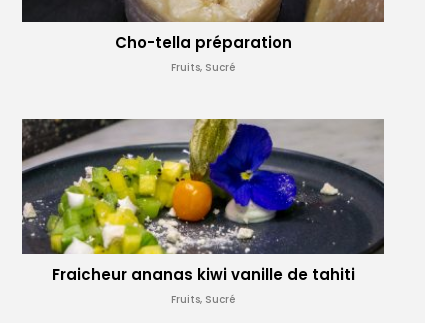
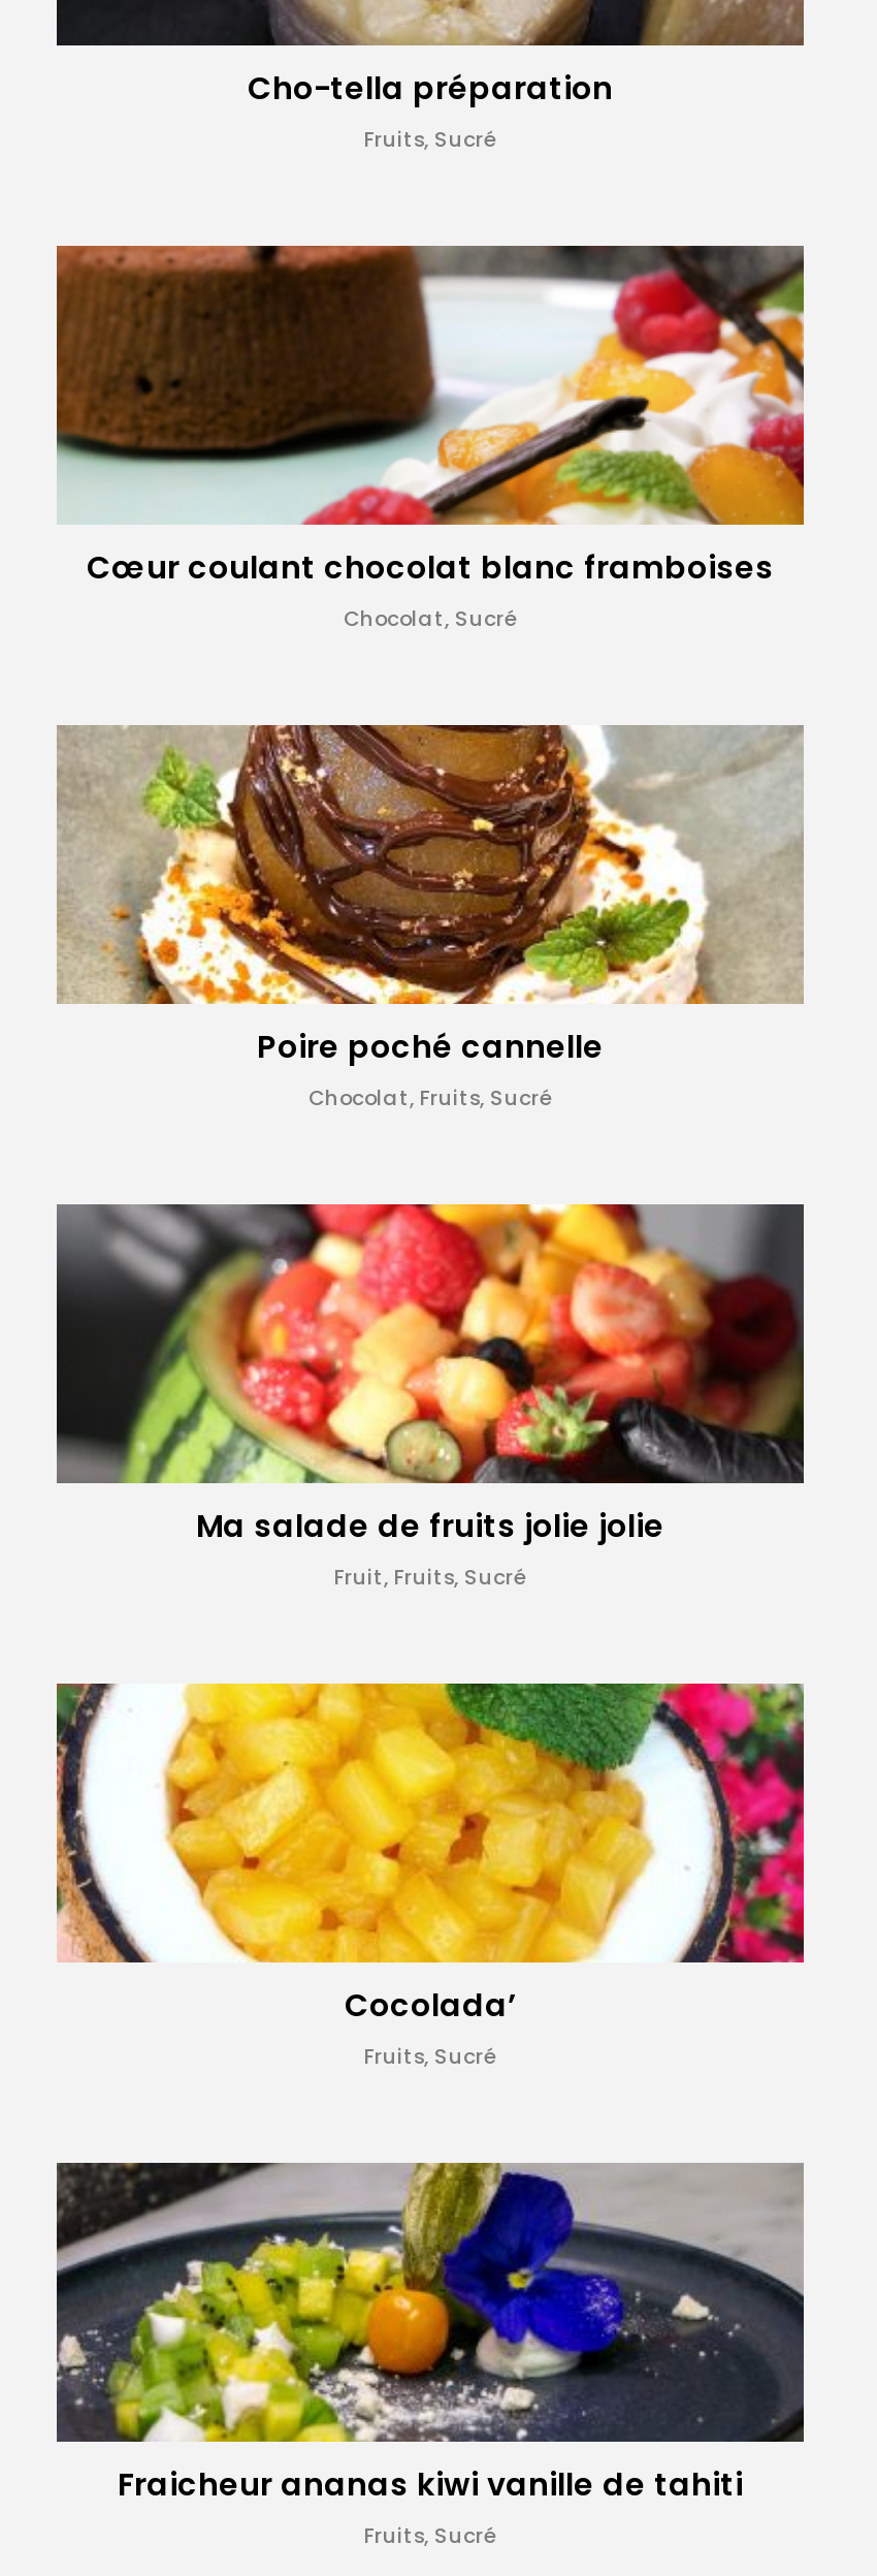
none -> [55,1682,806,2072] [image] | Cocolada’ | Fruits, Sucré
none -> [57,244,804,634] [image] | Cœur coulant chocolat blanc framboises | Chocolat, Sucré
none -> [57,723,802,1113] [image] | Poire poché cannelle | Chocolat, Fruits, Sucré
none -> [57,1202,806,1593] [image] | Ma salade de fruits jolie jolie | Fruit, Fruits, Sucré

